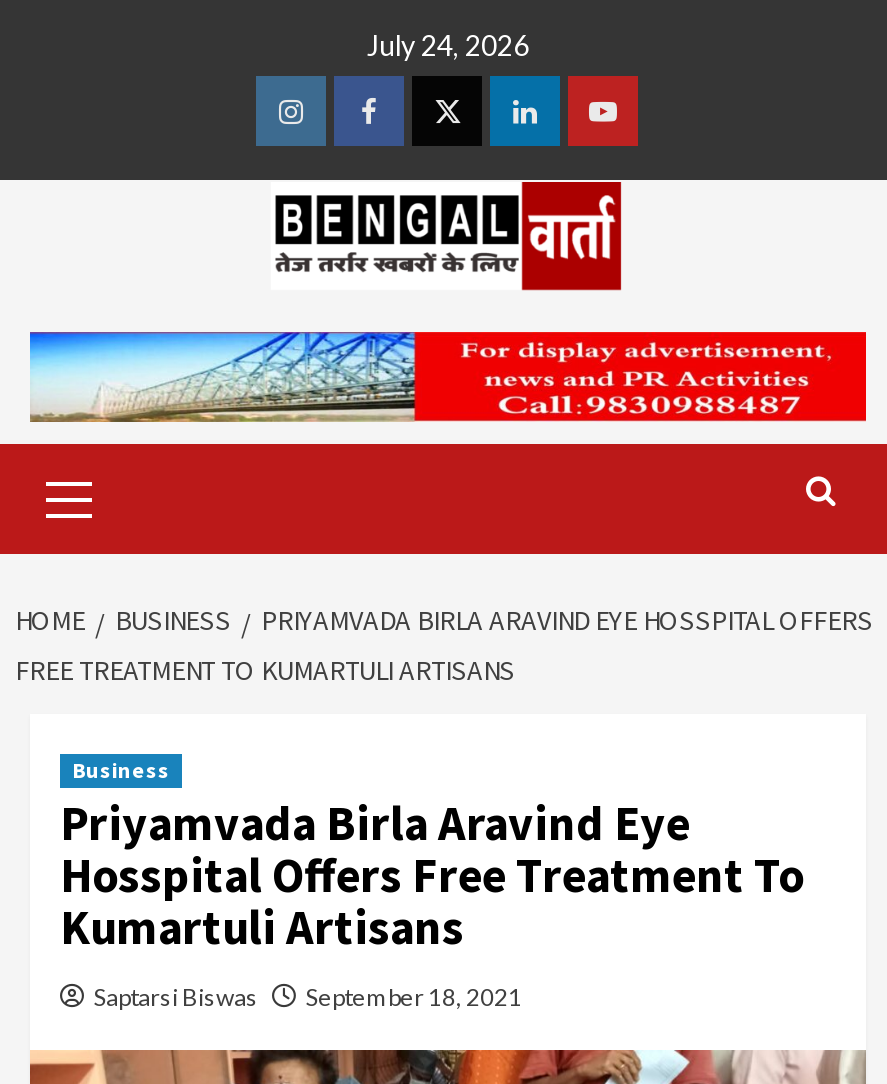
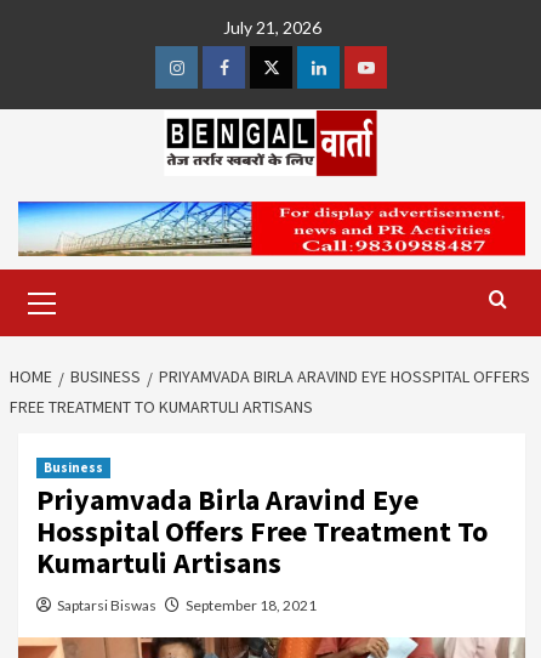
[367,28,529,62] July 24, 2026 -> [223,17,321,38] July 21, 2026

